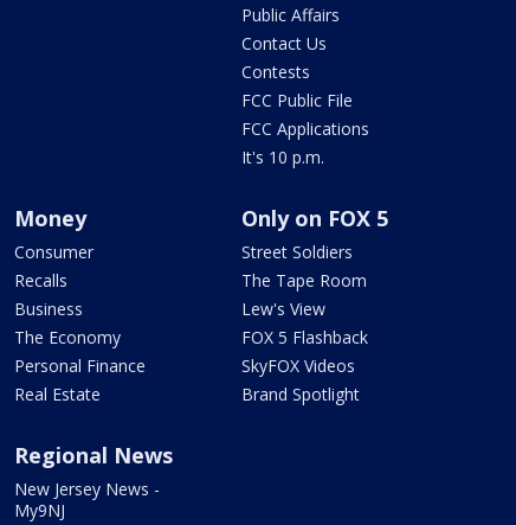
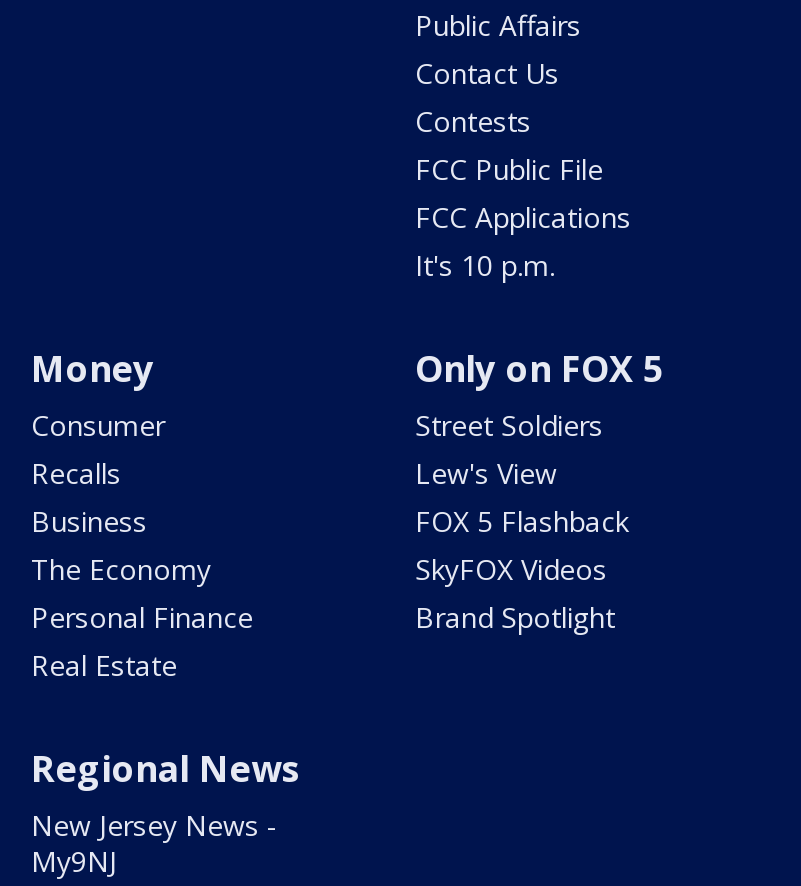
[241,269,367,292] The Tape Room -> none
moved [241,298,368,405] -> [415,454,629,636]: Lew's View | FOX 5 Flashback | SkyFOX Videos | Brand Spotlight

